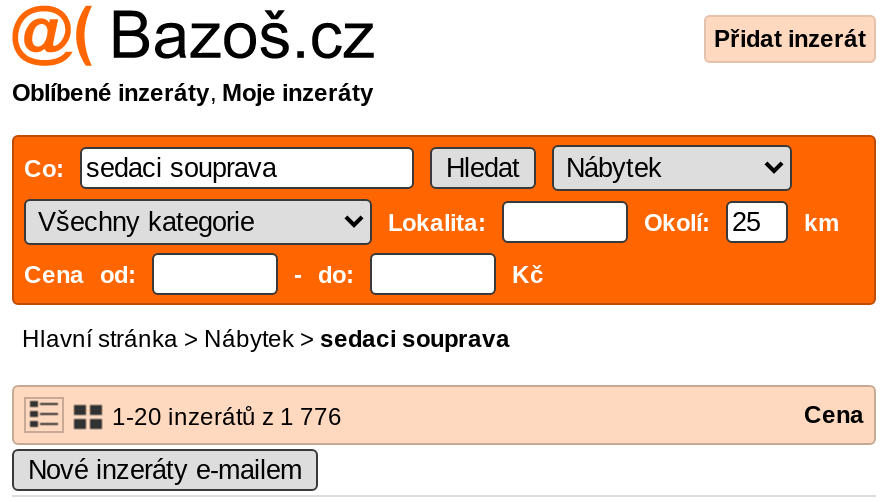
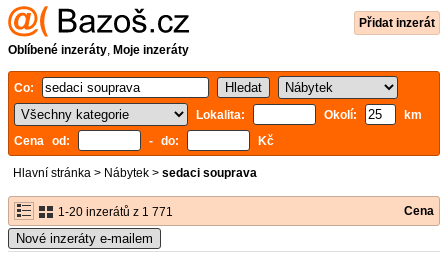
[106,403,342,431] 1-20 inzerátů z 1 776 -> [55,205,173,219] 1-20 inzerátů z 1 771

